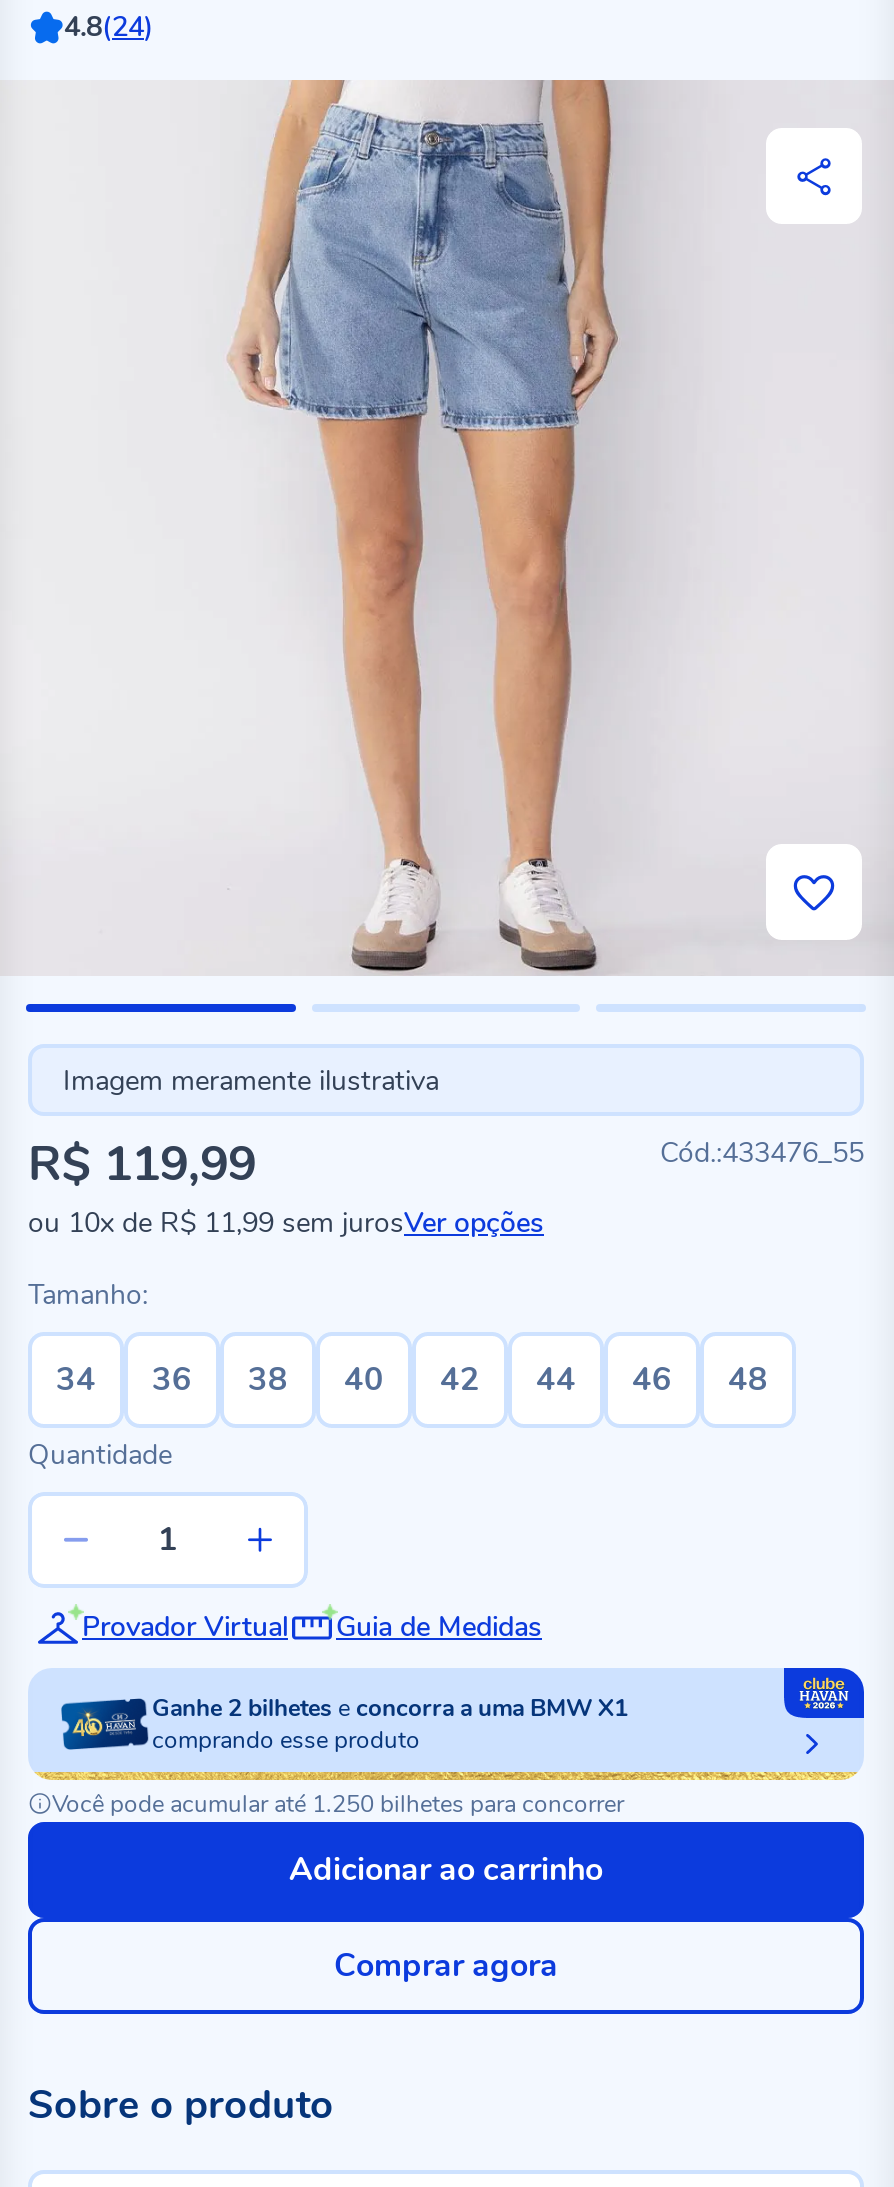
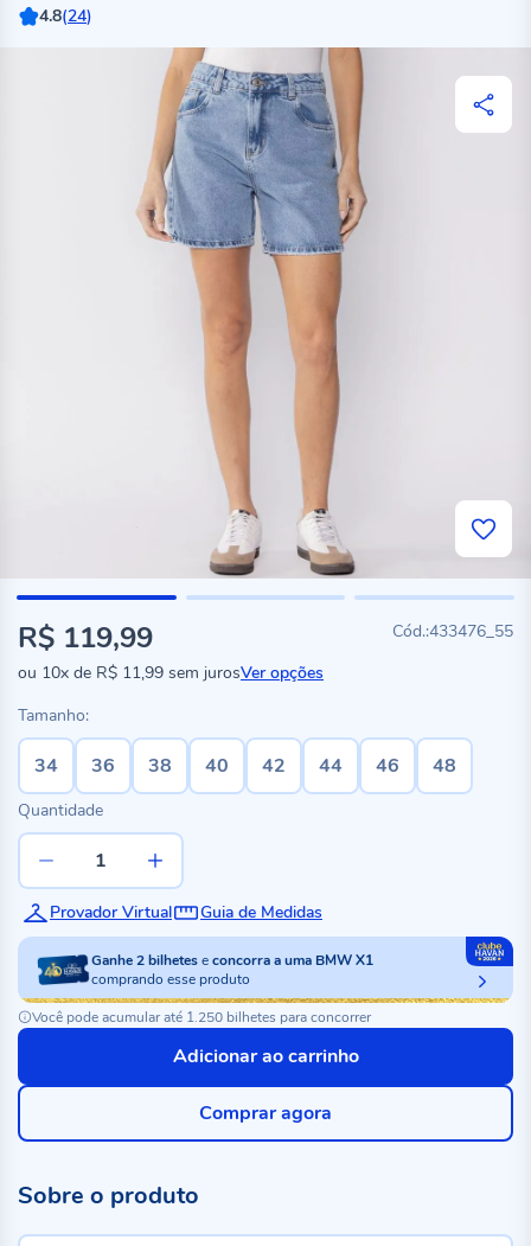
[63,1061,439,1099] Imagem meramente ilustrativa -> none

